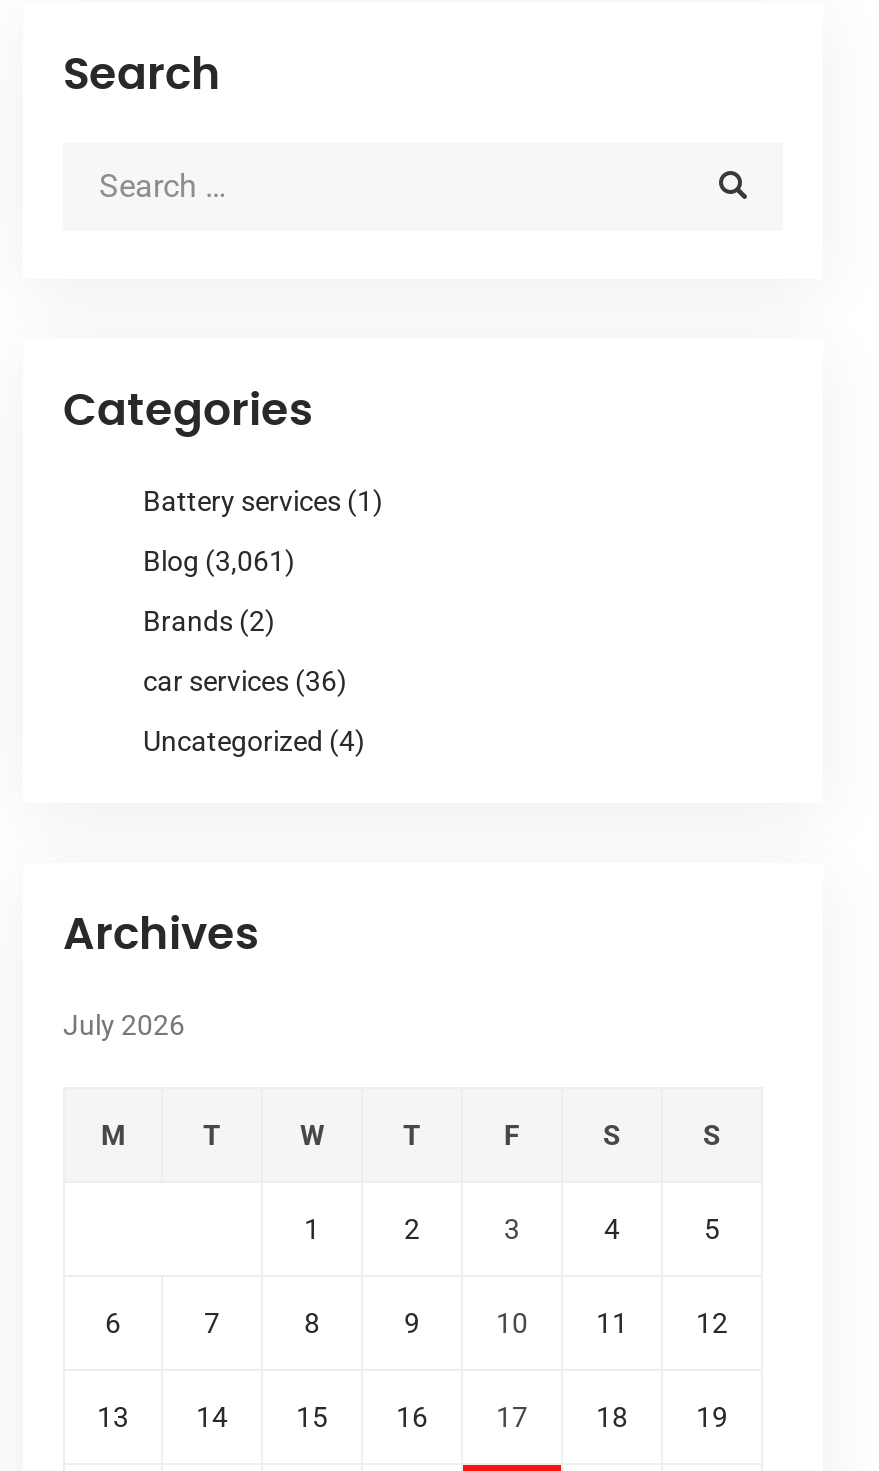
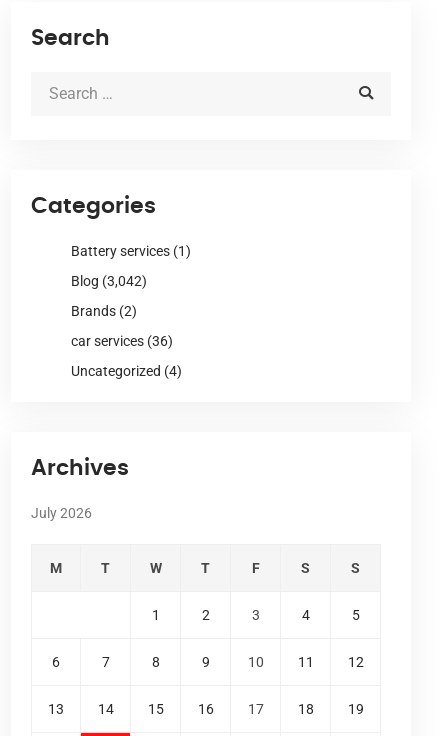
[143,544,295,576] Blog (3,061) -> [71,273,147,289] Blog (3,042)

